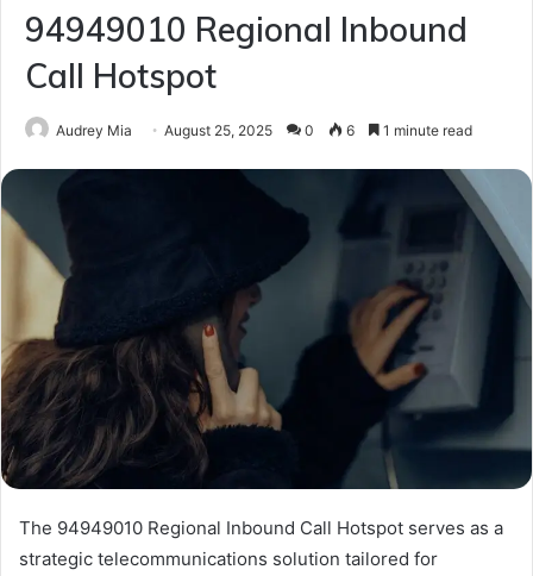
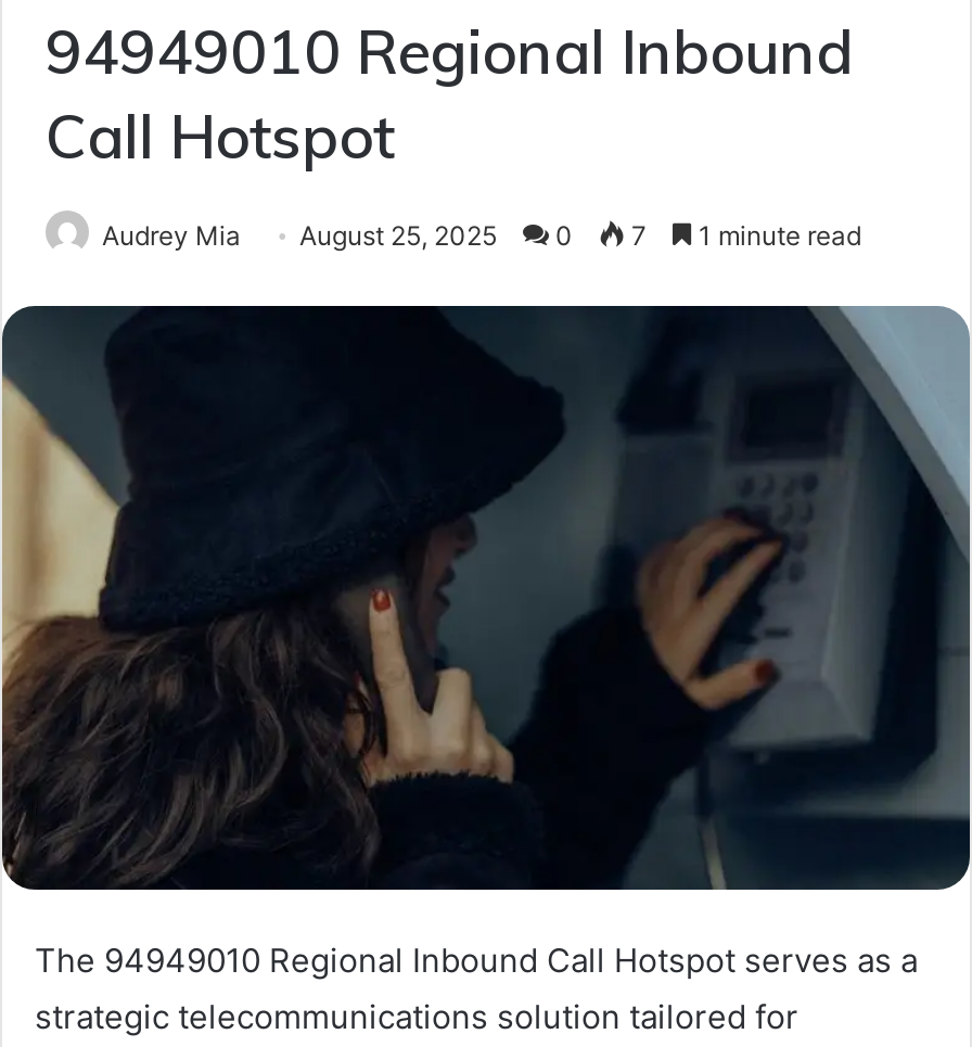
[56,121,472,139] Audrey Mia August 25, 2025 0 6 1 minute read -> [102,219,861,252] Audrey Mia August 25, 2025 0 7 1 minute read

